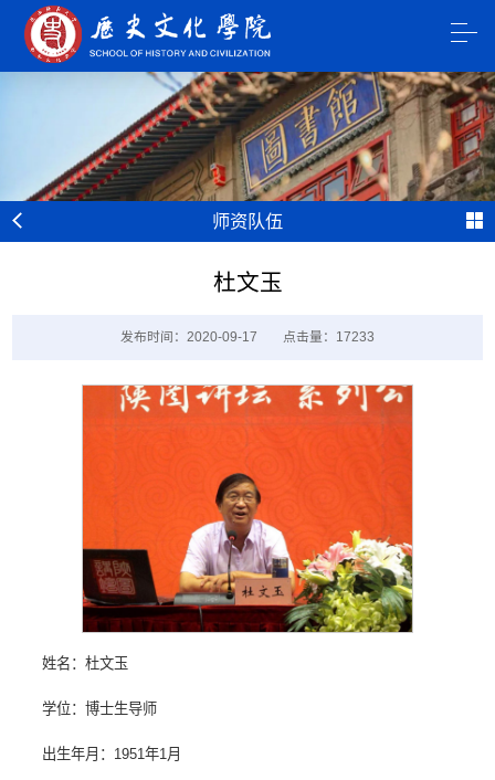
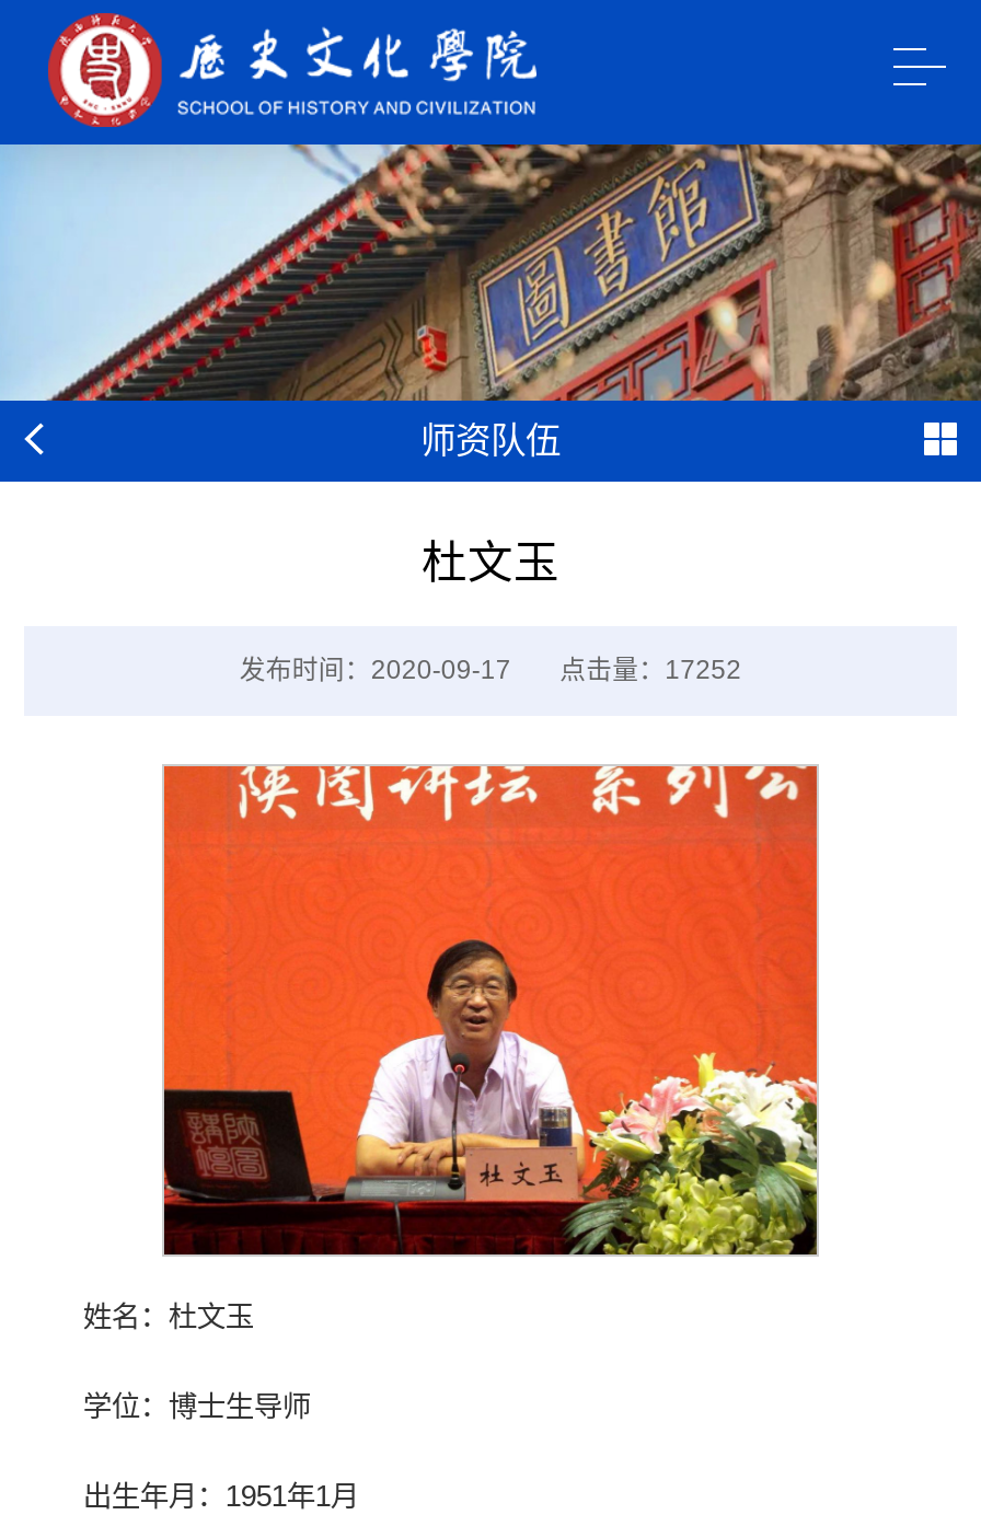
[121,329,374,344] 发布时间：2020-09-17 点击量：17233 -> [240,654,741,685] 发布时间：2020-09-17 点击量：17252

